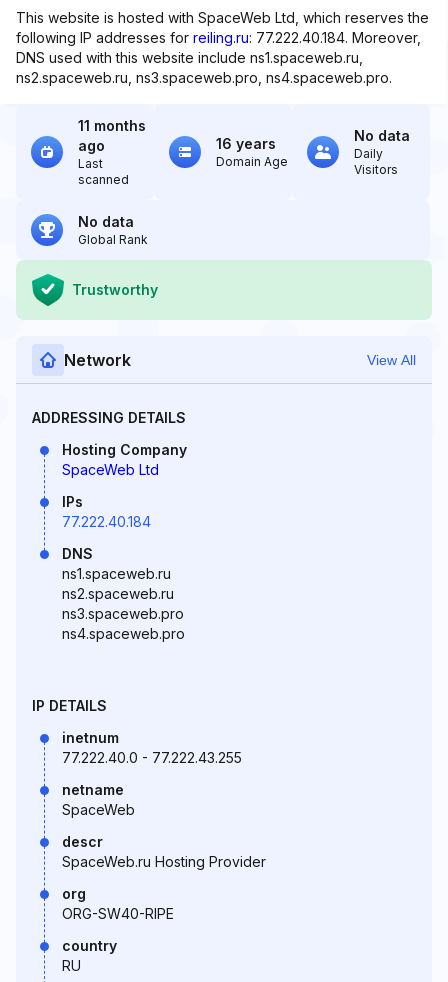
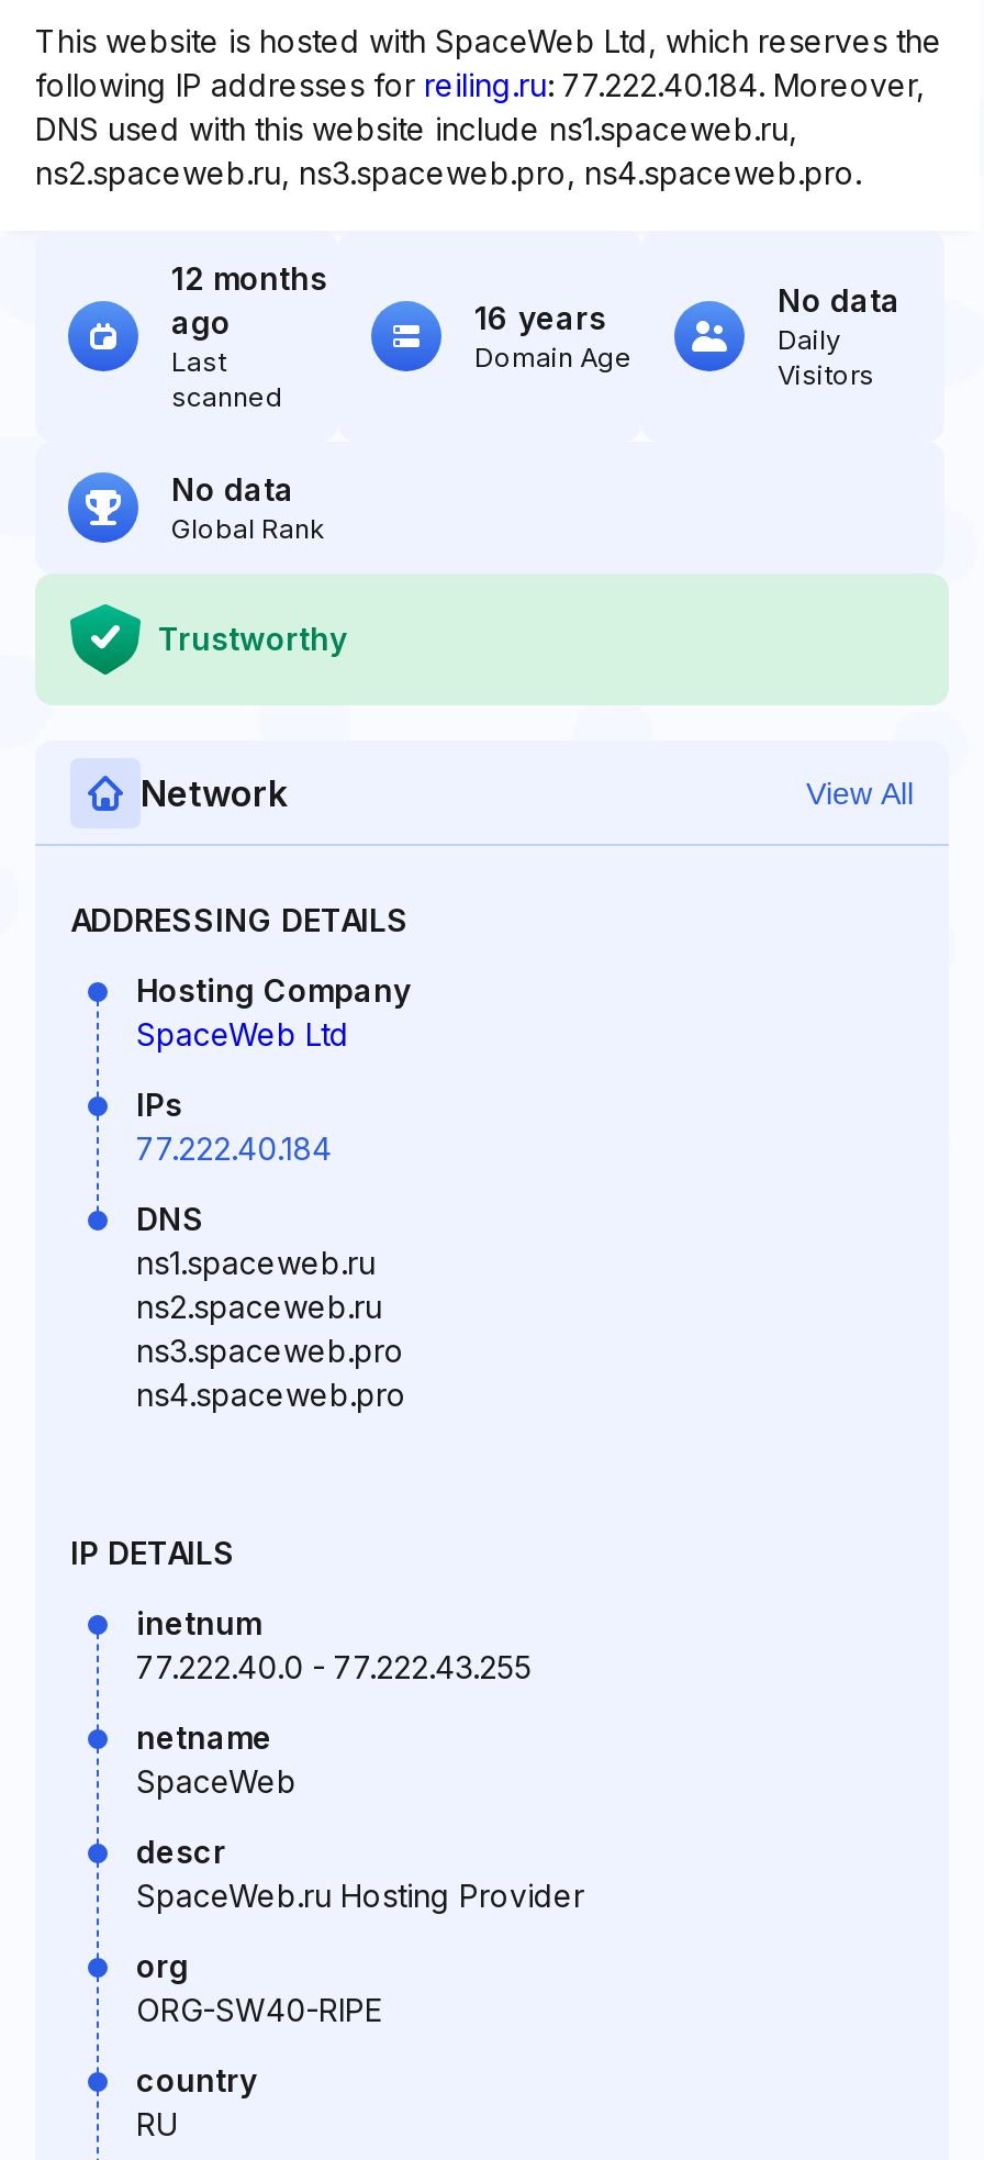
[78,117,146,134] 11 months -> [171,259,327,297] 12 months

